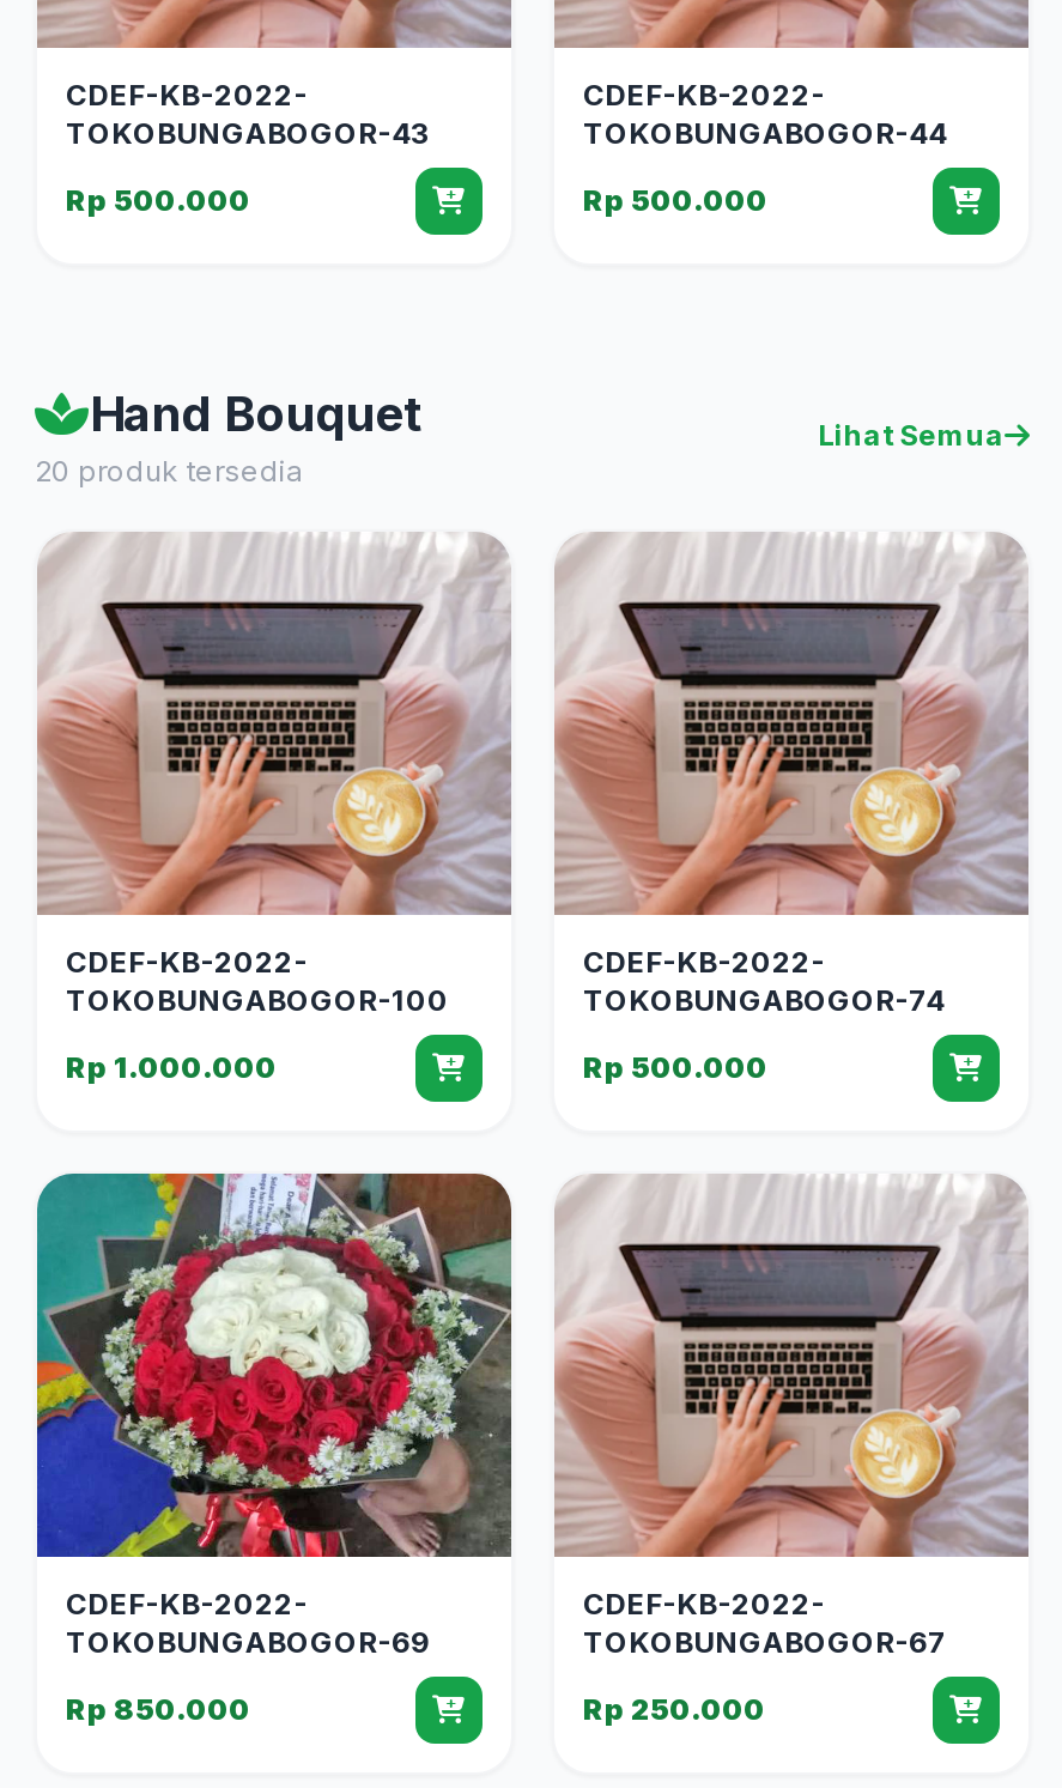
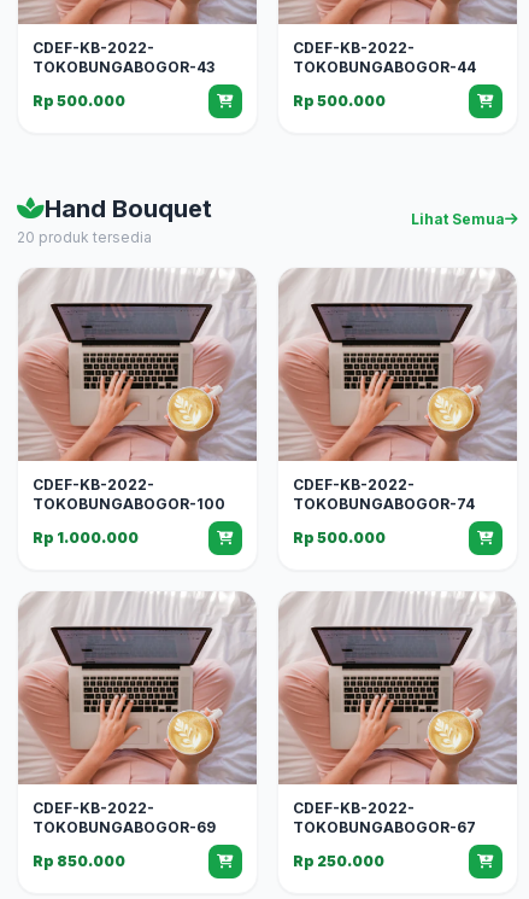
[35,1171,514,1559] [image] -> [17,591,257,786] [image]

